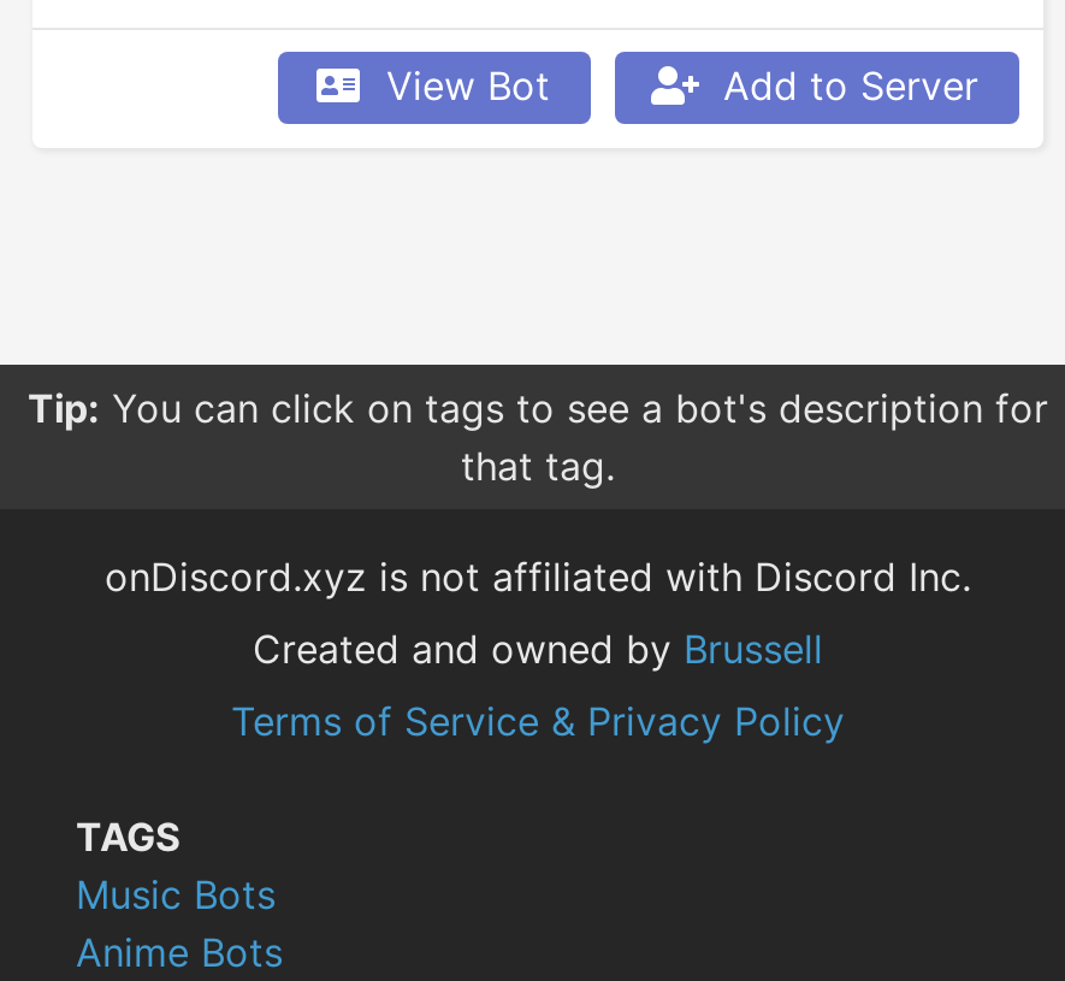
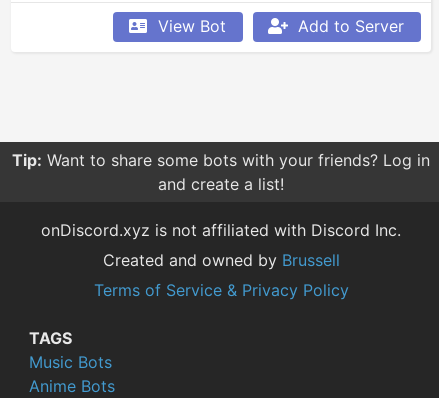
[28,384,1048,490] Tip: You can click on tags to see a bot's description for | that tag. -> [12,150,430,194] Tip: Want to share some bots with your friends? Log in | and create a list!

